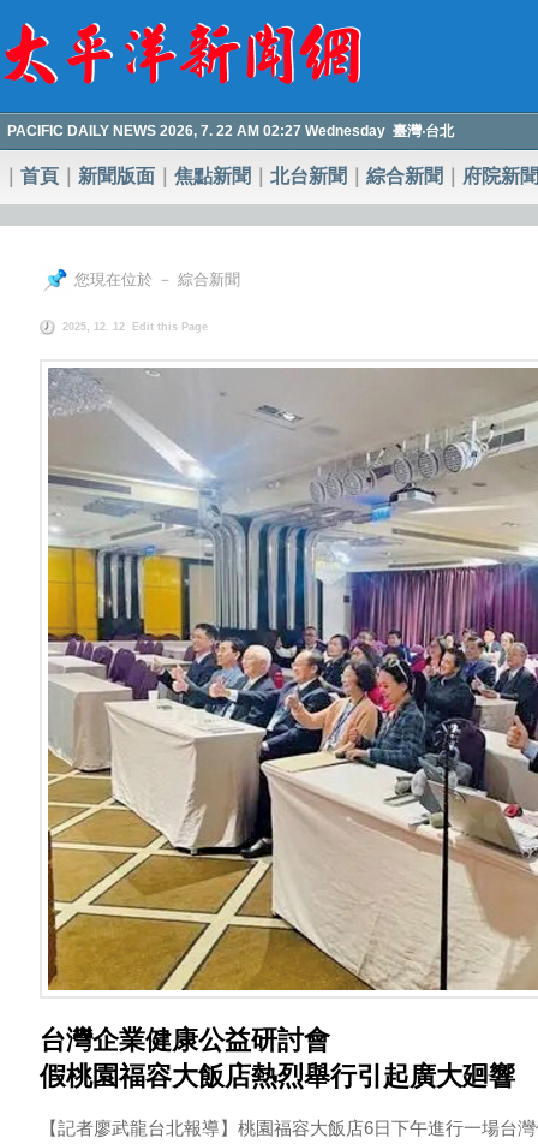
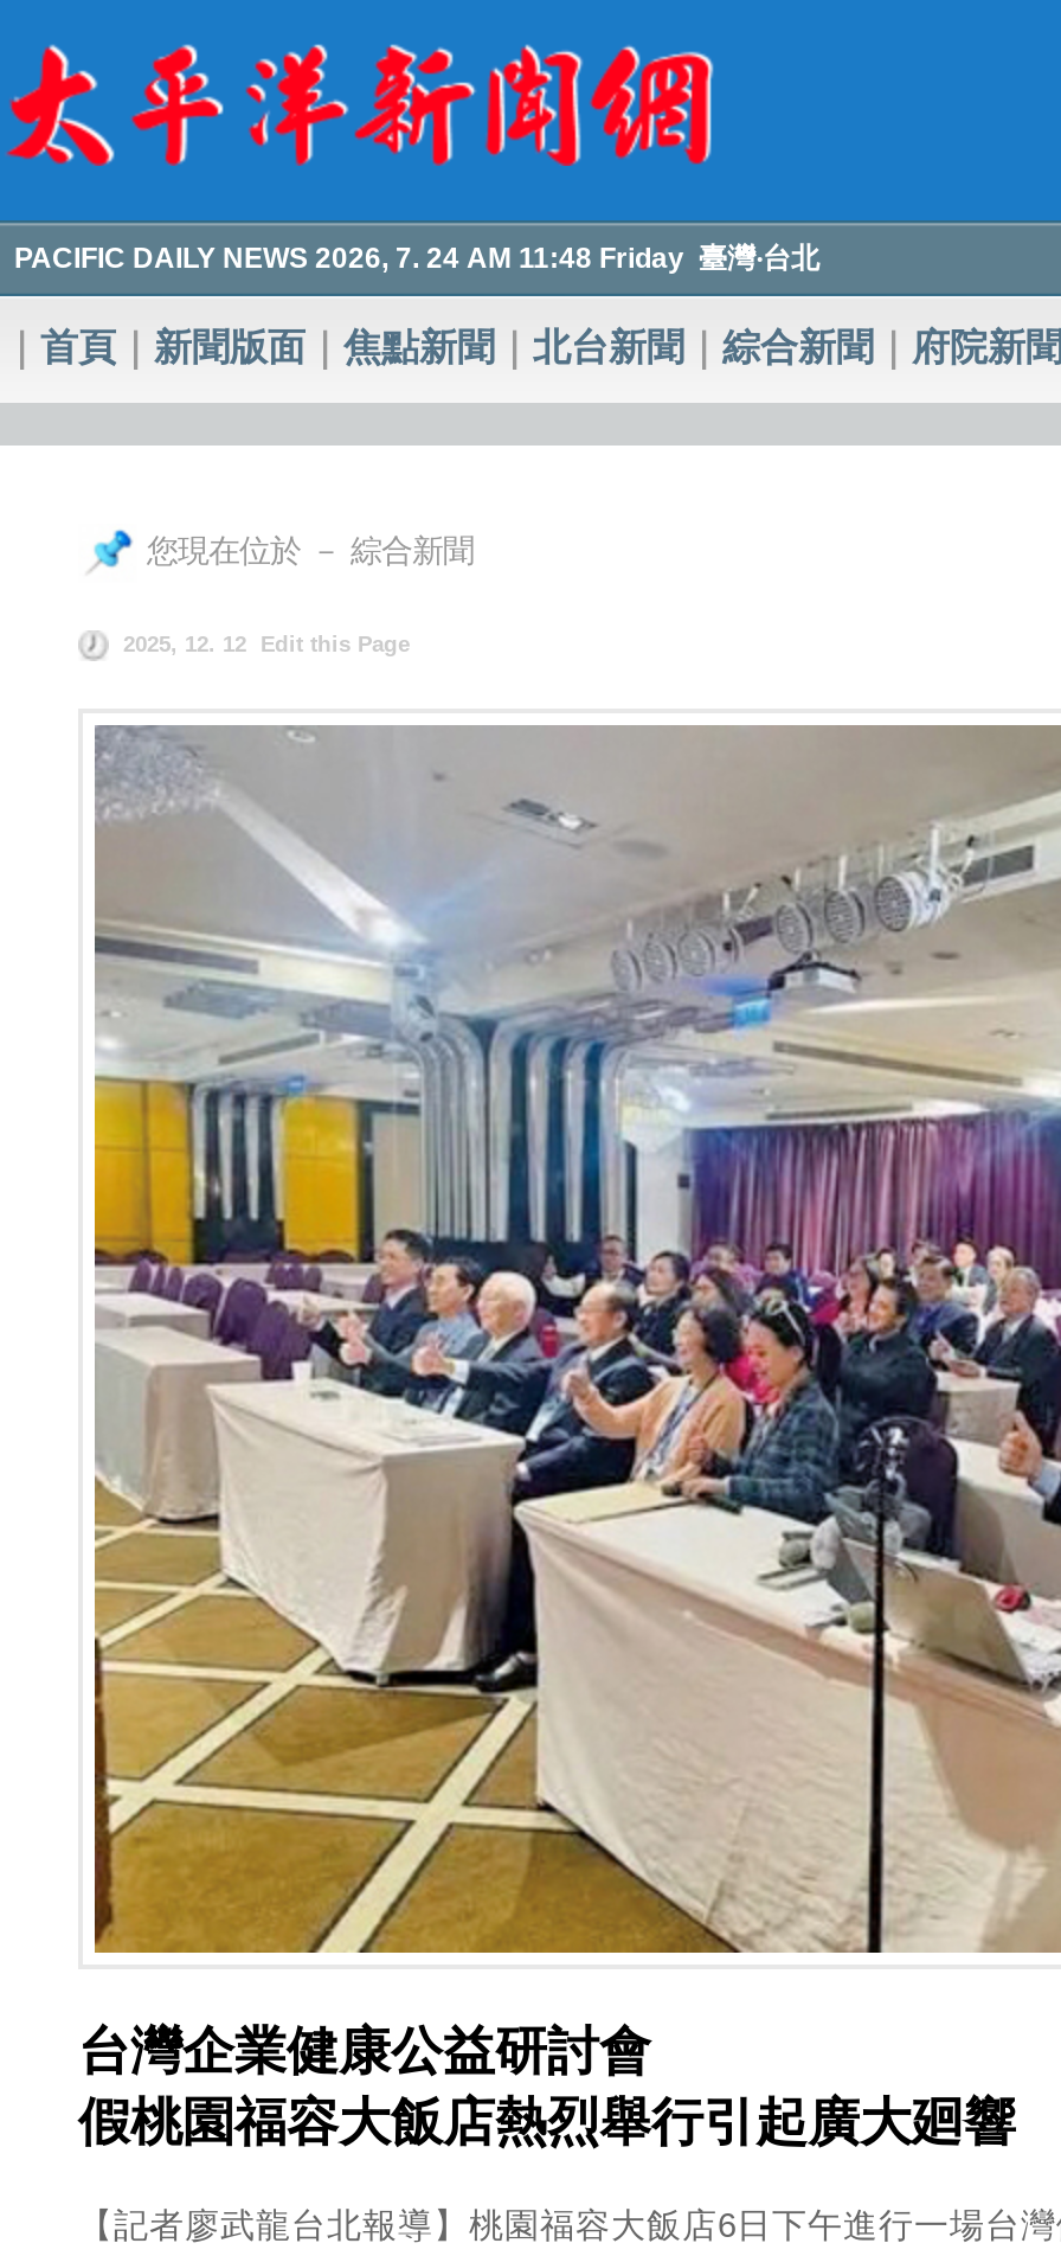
[0,123,454,139] PACIFIC DAILY NEWS 2026, 7. 22 AM 02:27 Wednesday 臺灣‧台北 -> [0,242,819,275] PACIFIC DAILY NEWS 2026, 7. 24 AM 11:48 Friday 臺灣‧台北

